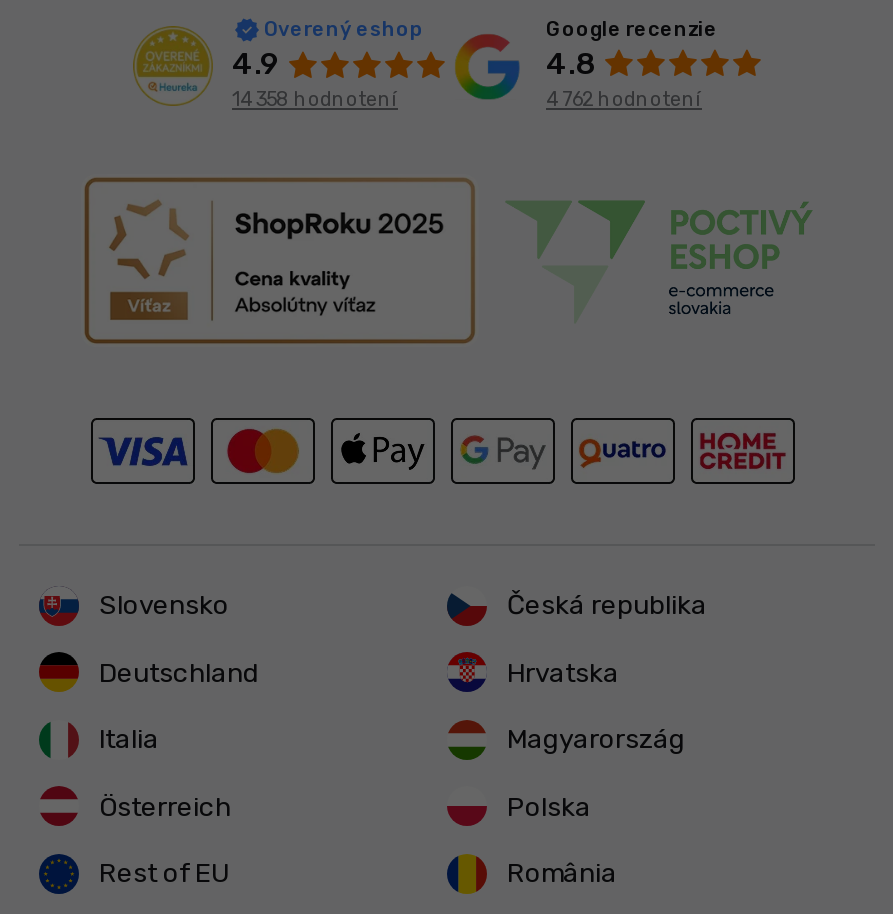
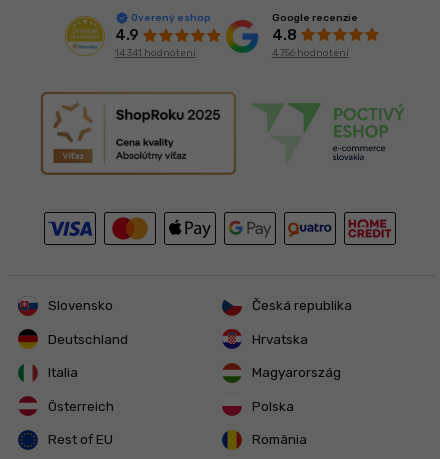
[232,88,398,112] 14 358 hodnotení -> [114,47,195,59] 14 341 hodnotení
[546,88,702,112] 4 762 hodnotení -> [271,47,348,59] 4 756 hodnotení

